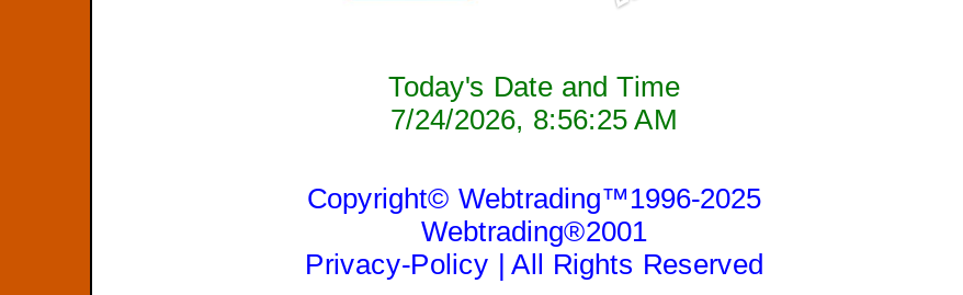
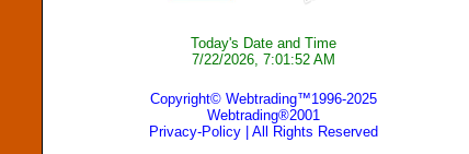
[390,104,678,137] 7/24/2026, 8:56:25 AM -> [192,52,335,68] 7/22/2026, 7:01:52 AM

